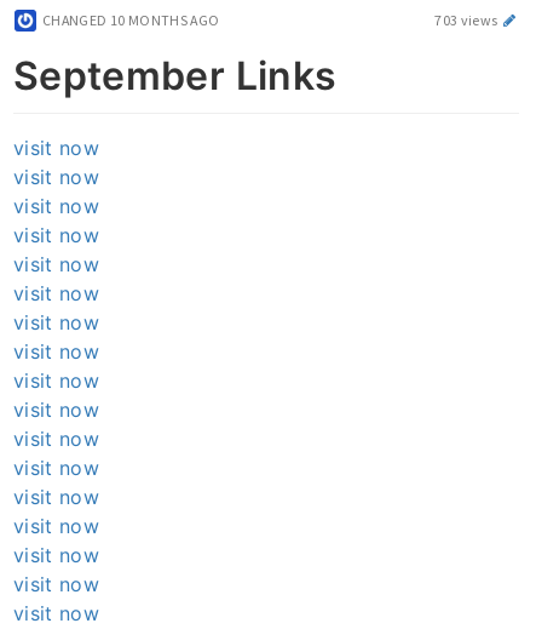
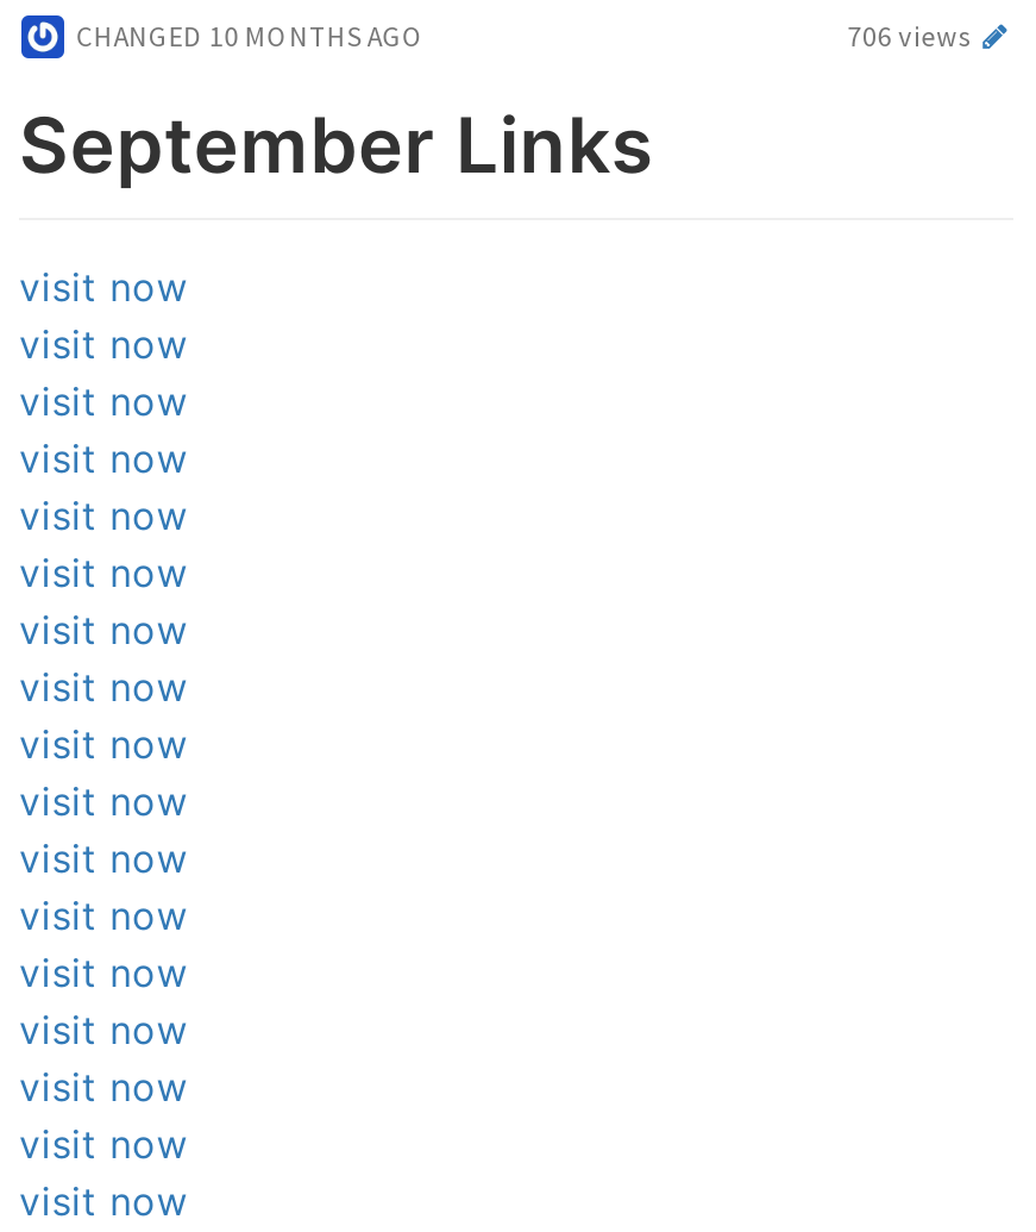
[435,11,501,29] 703 views -> [847,18,977,54] 706 views

